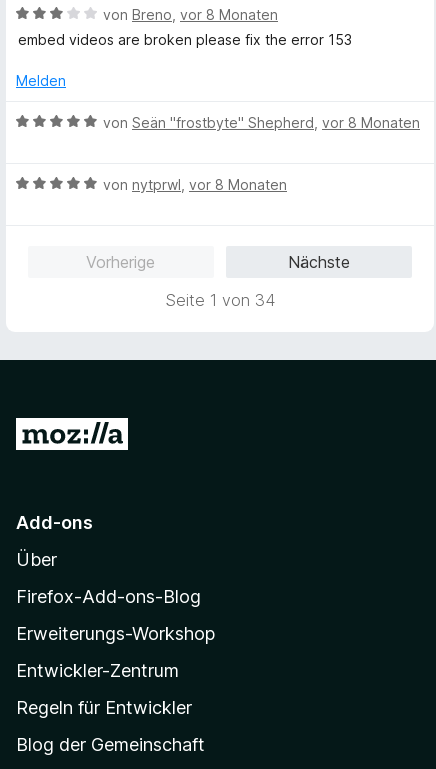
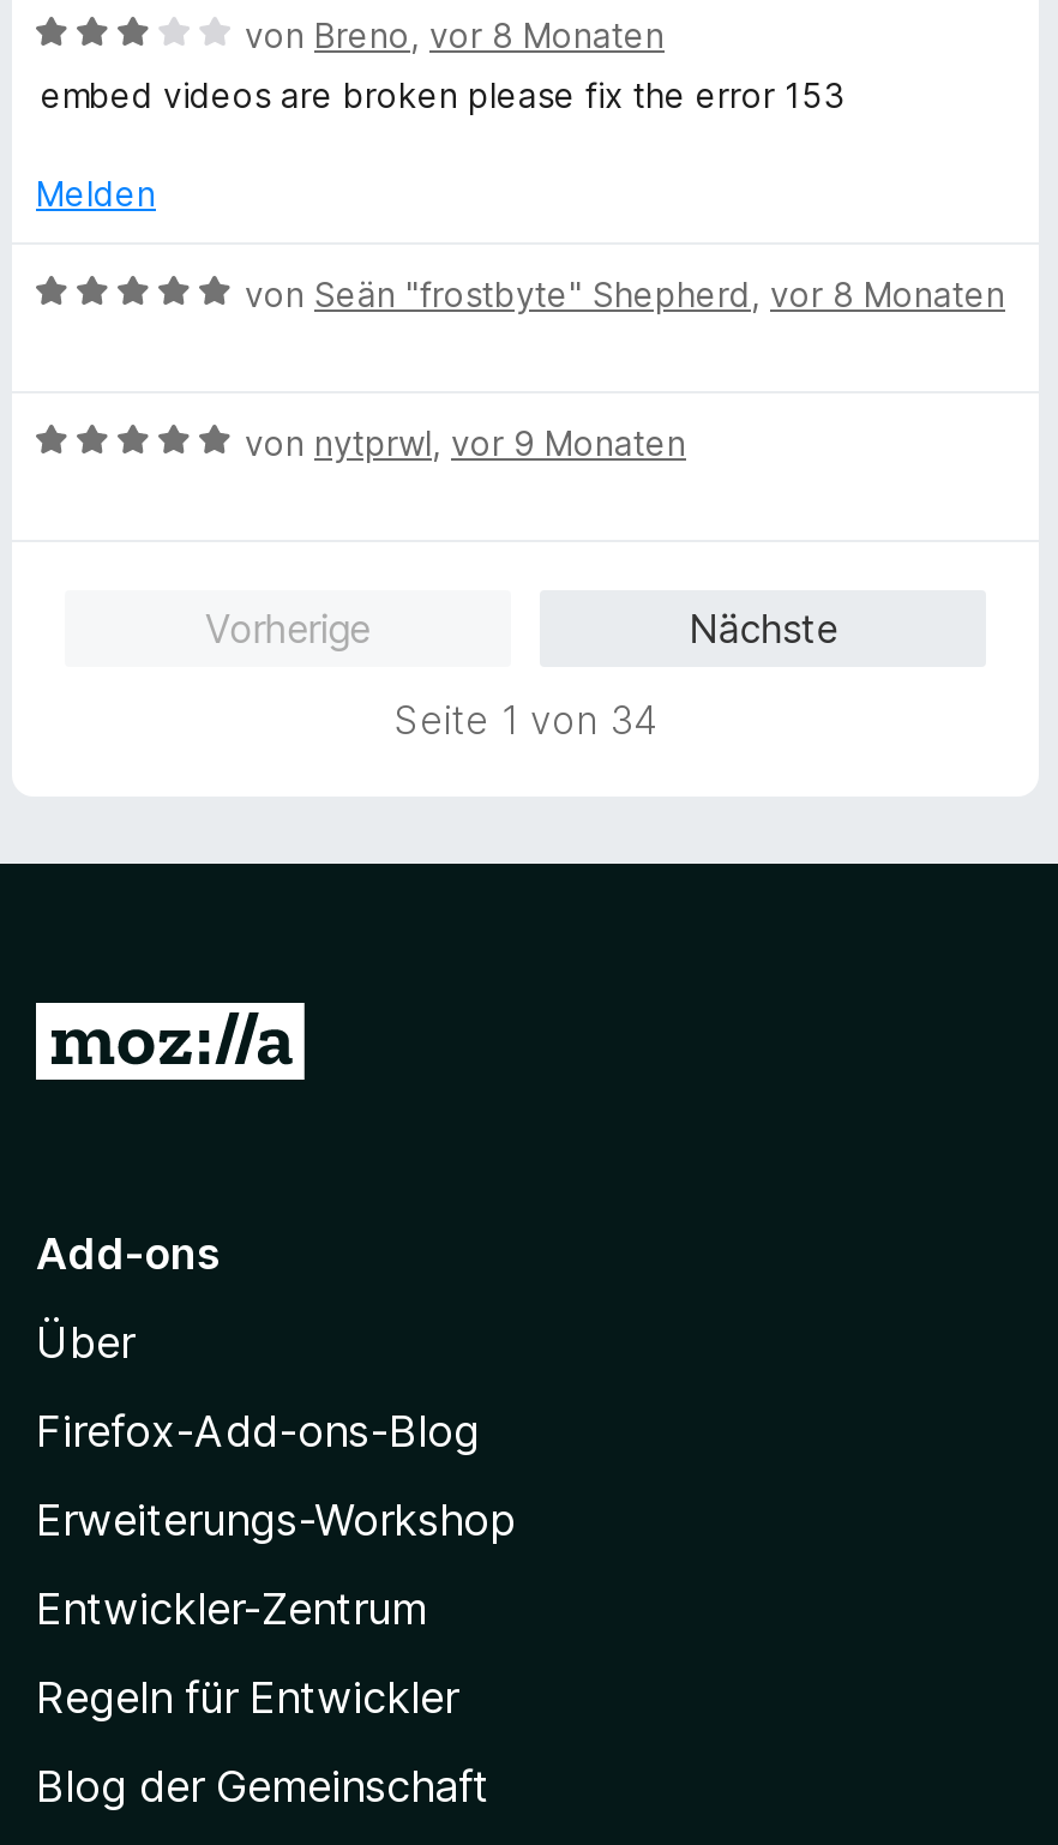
[103,176,287,193] von nytprwl, vor 8 Monaten -> [245,422,686,463] von nytprwl, vor 9 Monaten

